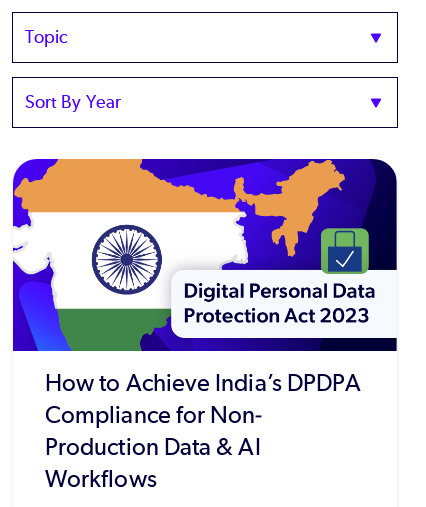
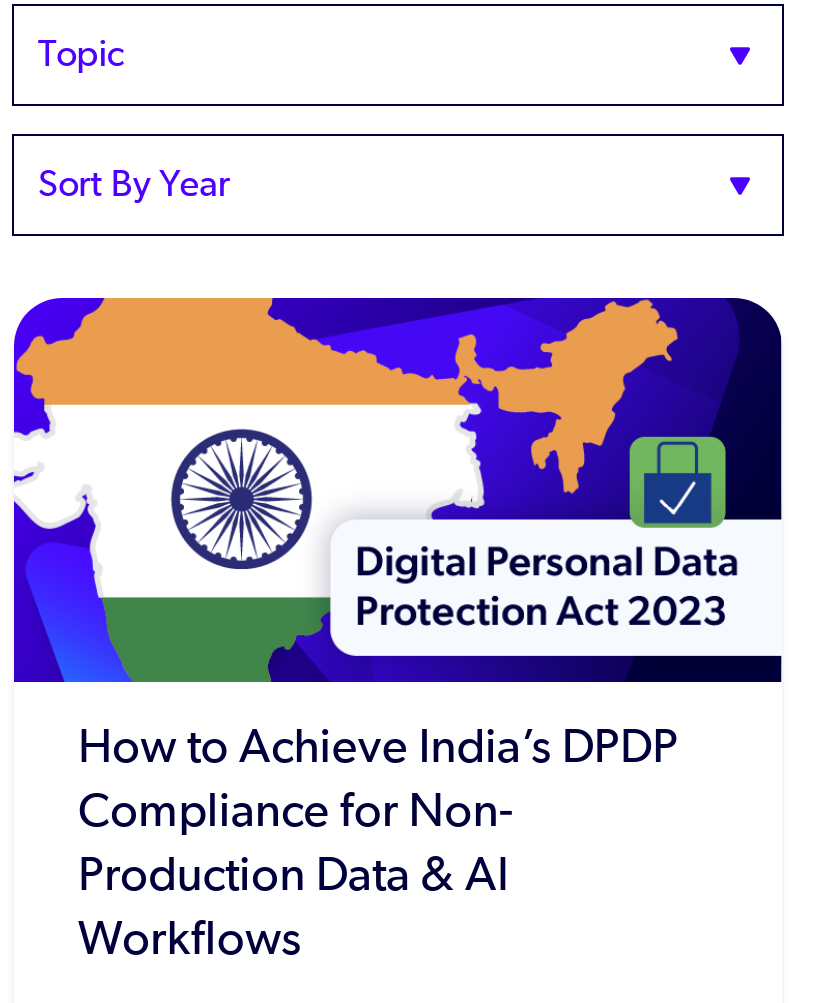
[45,368,361,397] How to Achieve India’s DPDPA -> [78,716,678,774] How to Achieve India’s DPDP

